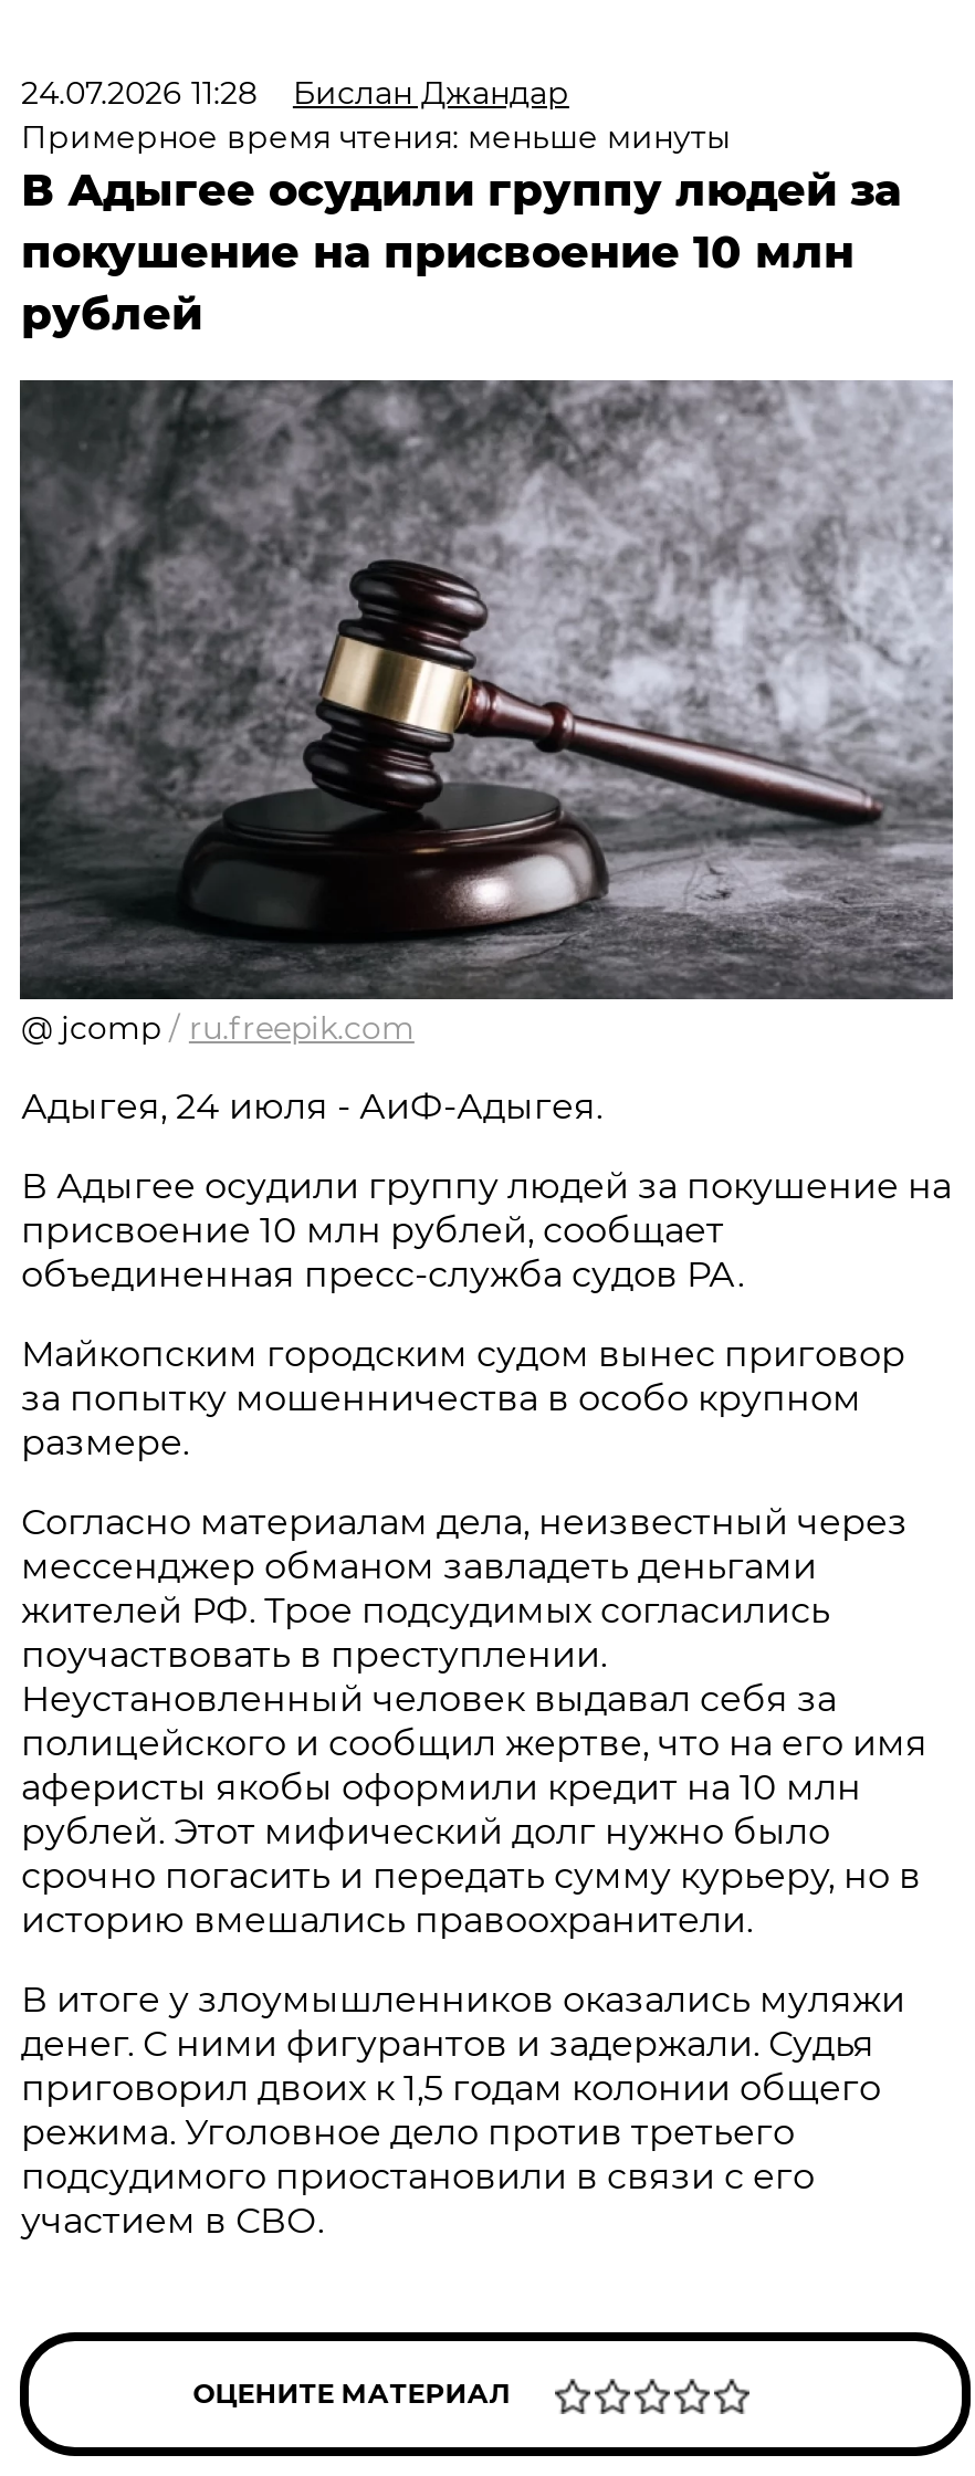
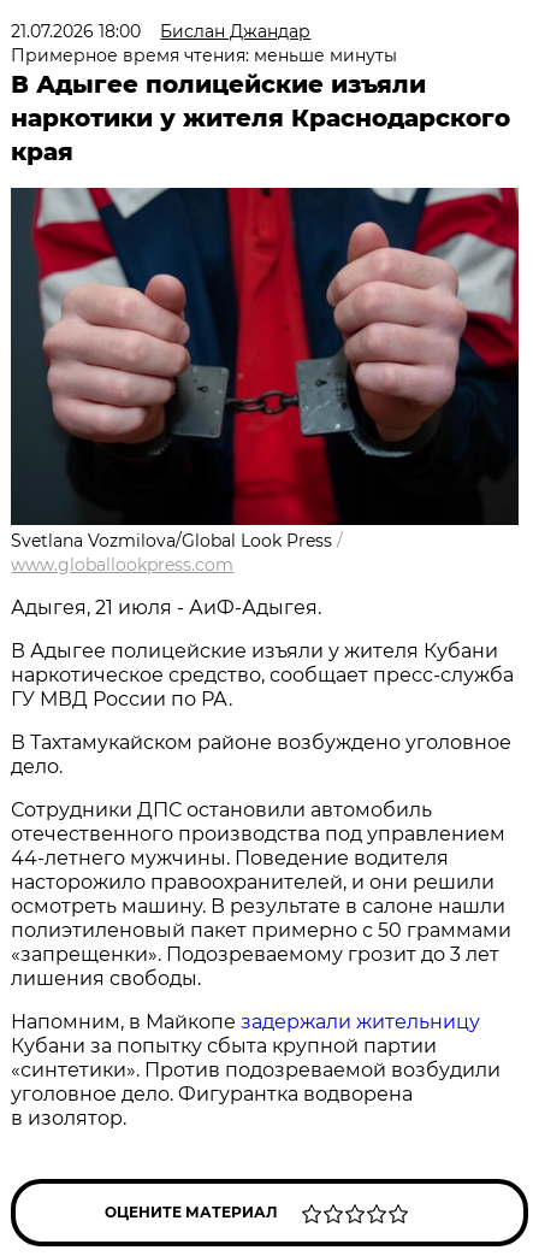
[21,73,569,113] 24.07.2026 11:28 Бислан Джандар -> [11,20,311,42] 21.07.2026 18:00 Бислан Джандар
[21,163,901,340] В Адыгее осудили группу людей за | покушение на присвоение 10 млн | рублей -> [11,70,511,166] В Адыгее полицейские изъяли | наркотики у жителя Краснодарского | края
[20,427,955,1048] [image] | @ jcomp / ru.freepik.com -> [11,187,520,575] [image] | Svetlana Vozmilova/Global Look Press / | www.globallookpress.com
[21,1085,602,1127] Адыгея, 24 июля - АиФ-Адыгея. -> [11,596,322,619] Адыгея, 21 июля - АиФ-Адыгея.
[21,1165,952,1295] В Адыгее осудили группу людей за покушение на | присвоение 10 млн рублей, сообщает | объединенная пресс-служба судов РА. -> [11,639,514,710] В Адыгее полицейские изъяли у жителя Кубани | наркотическое средство, сообщает пресс-служба | ГУ МВД России по РА.
[21,1333,905,1463] Майкопским городским судом вынес приговор | за попытку мошенничества в особо крупном | размере. -> [11,731,512,778] В Тахтамукайском районе возбуждено уголовное | дело.
[21,1501,927,1941] Согласно материалам дела, неизвестный через | мессенджер обманом завладеть деньгами | жителей РФ. Трое подсудимых согласились | поучаствовать в преступлении. | Неустановленный человек выдавал себя за | полицейского и сообщил жертве, что на его имя | аферисты якобы оформили кредит на 10 млн | рублей. Этот мифический долг нужно было | срочно погасить и передать сумму курьеру, но в | историю вмешались правоохранители. -> [11,798,512,990] Сотрудники ДПС остановили автомобиль | отечественного производства под управлением | 44-летнего мужчины. Поведение водителя | насторожило правоохранителей, и они решили | осмотреть машину. В результате в салоне нашли | полиэтиленовый пакет примерно с 50 граммами | «запрещенки». Подозреваемому грозит до 3 лет | лишения свободы.
[21,1978,905,2241] В итоге у злоумышленников оказались муляжи | денег. С ними фигурантов и задержали. Судья | приговорил двоих к 1,5 годам колонии общего | режима. Уголовное дело против третьего | подсудимого приостановили в связи с его | участием в СВО. -> [11,1010,501,1129] Напомним, в Майкопе задержали жительницу | Кубани за попытку сбыта крупной партии | «синтетики». Против подозреваемой возбудили | уголовное дело. Фигурантка водворена | в изолятор.

